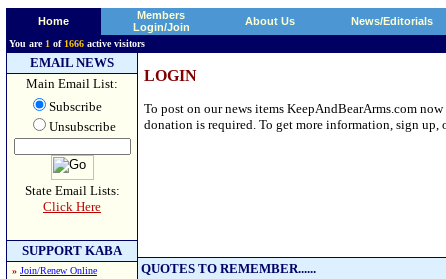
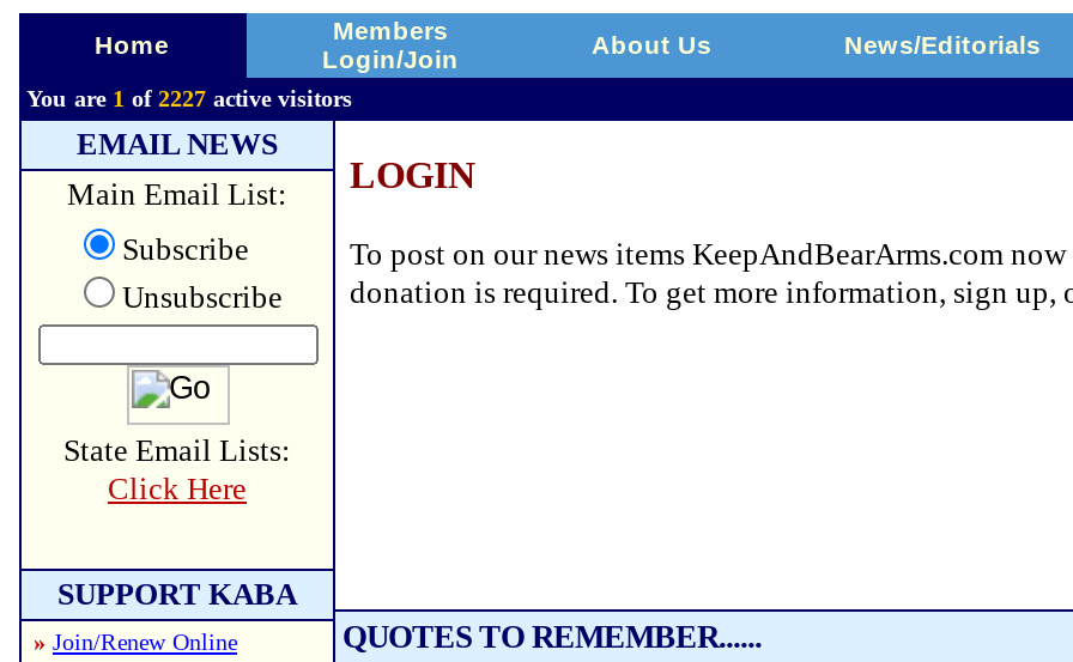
[9,38,145,49] You are 1 of 1666 active visitors -> [26,85,352,111] You are 1 of 2227 active visitors

